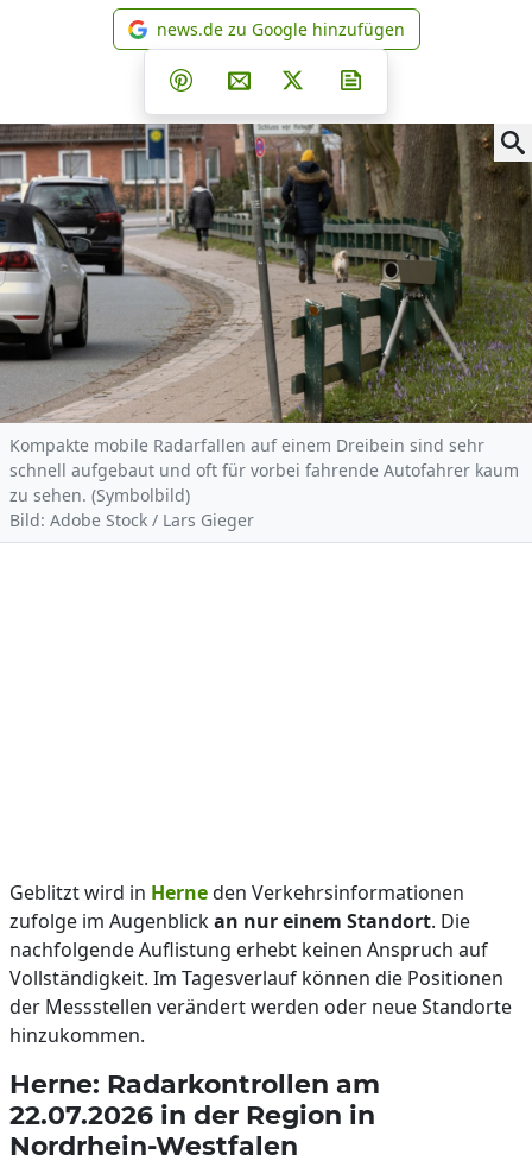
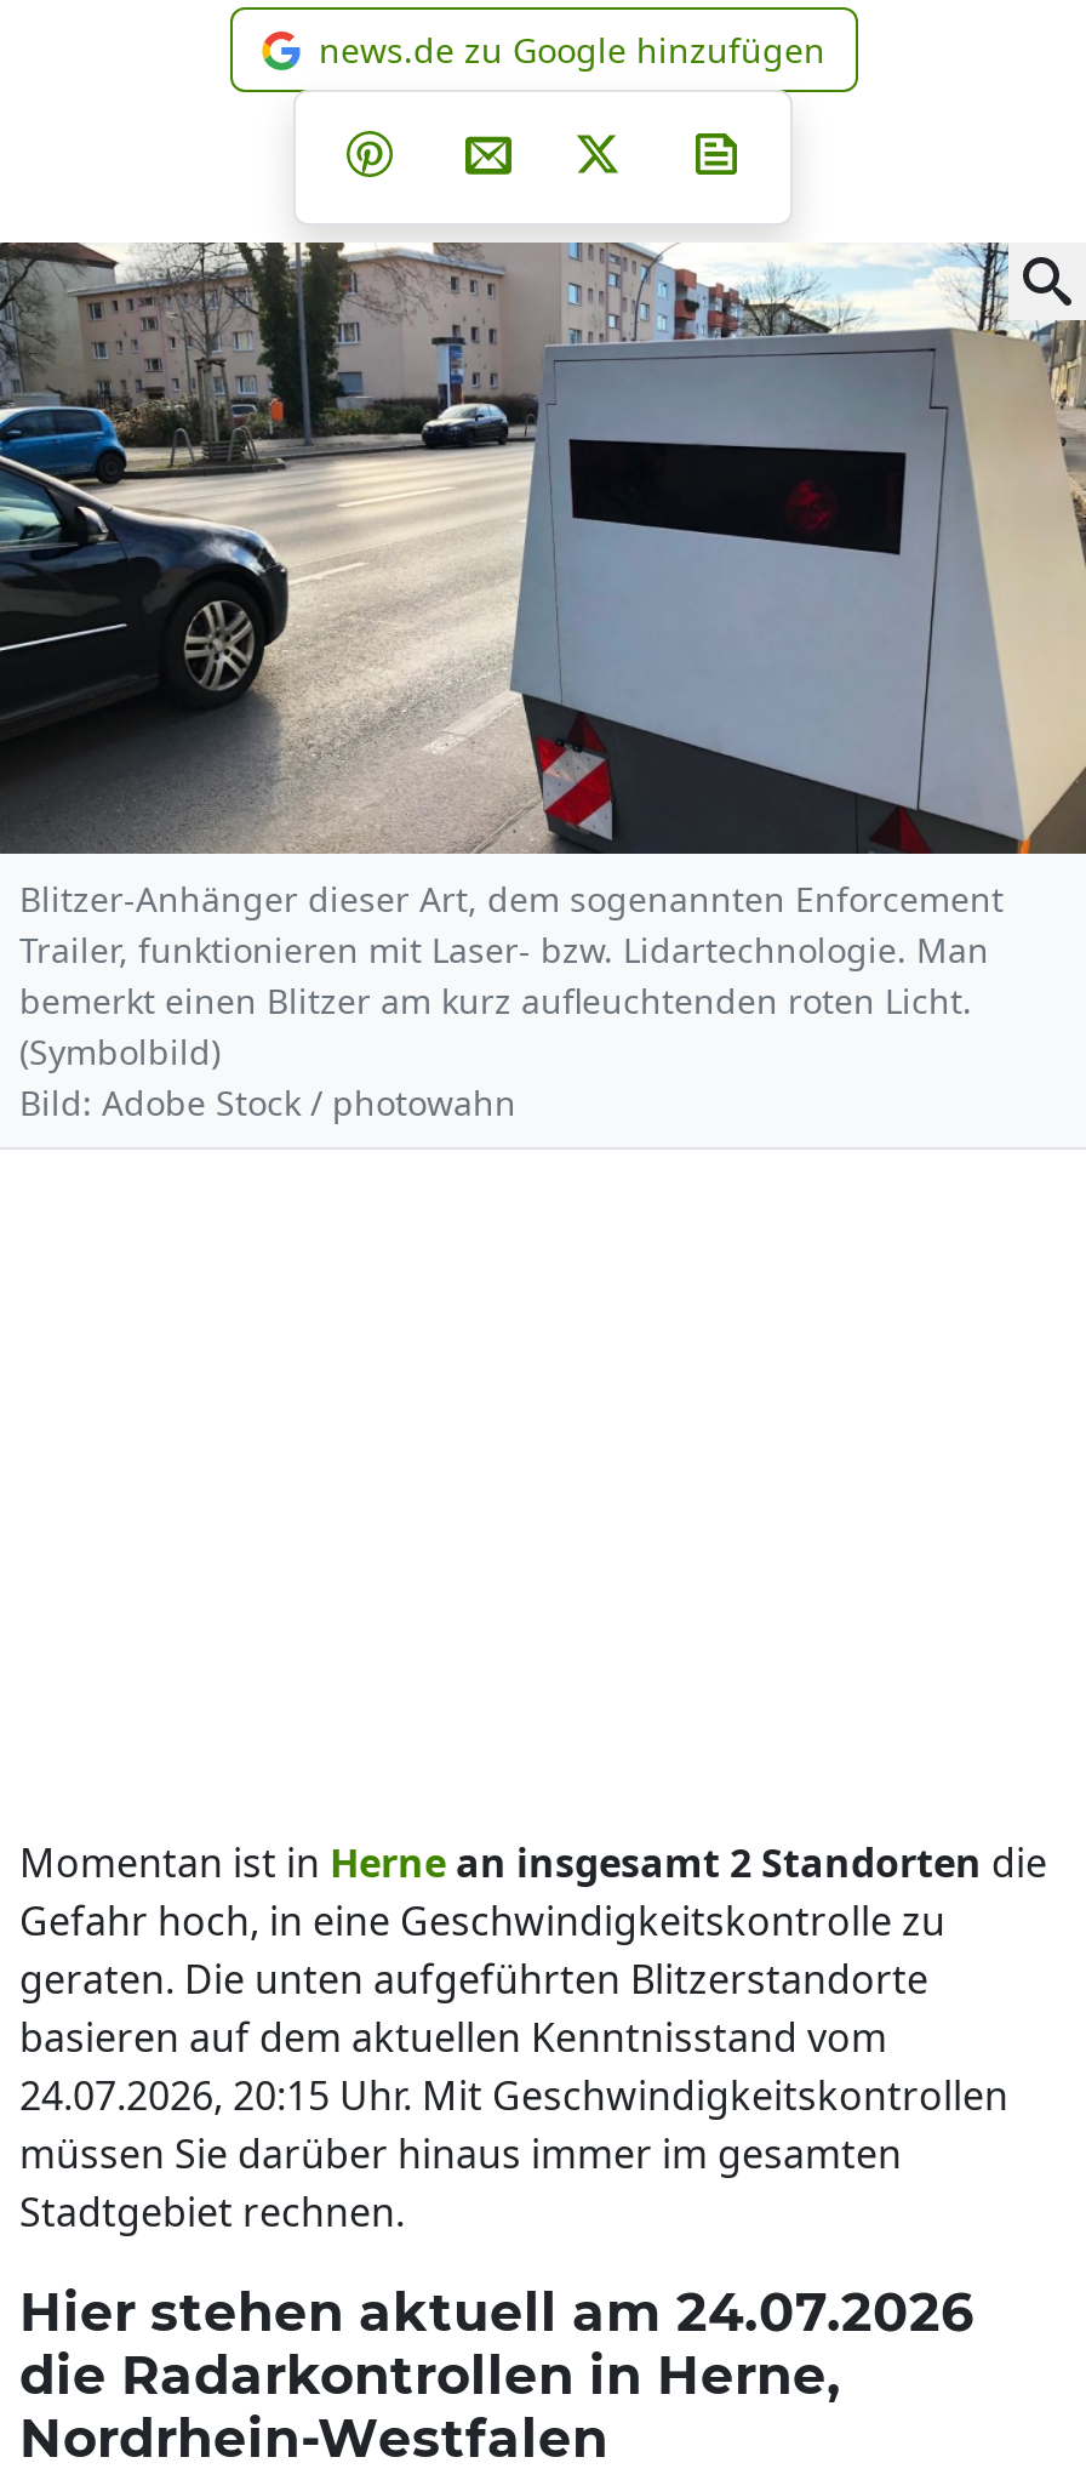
[4,122,528,531] [image] | Kompakte mobile Radarfallen auf einem Dreibein sind sehr | schnell aufgebaut und oft für vorbei fahrende Autofahrer kaum | zu sehen. (Symbolbild) | Bild: Adobe Stock / Lars Gieger -> [7,243,1079,1125] [image] | Blitzer-Anhänger dieser Art, dem sogenannten Enforcement | Trailer, funktionieren mit Laser- bzw. Lidartechnologie. Man | bemerkt einen Blitzer am kurz aufleuchtenden roten Licht. | (Symbolbild) | Bild: Adobe Stock / photowahn
[9,879,512,1048] Geblitzt wird in Herne den Verkehrsinformationen | zufolge im Augenblick an nur einem Standort. Die | nachfolgende Auflistung erhebt keinen Anspruch auf | Vollständigkeit. Im Tagesverlauf können die Positionen | der Messstellen verändert werden oder neue Standorte | hinzukommen. -> [19,1836,1047,2239] Momentan ist in Herne an insgesamt 2 Standorten die | Gefahr hoch, in eine Geschwindigkeitskontrolle zu | geraten. Die unten aufgeführten Blitzerstandorte | basieren auf dem aktuellen Kenntnisstand vom | 24.07.2026, 20:15 Uhr. Mit Geschwindigkeitskontrollen | müssen Sie darüber hinaus immer im gesamten | Stadtgebiet rechnen.
[9,1068,380,1130] Herne: Radarkontrollen am | 22.07.2026 in der Region in -> [19,2280,974,2406] Hier stehen aktuell am 24.07.2026 | die Radarkontrollen in Herne,

